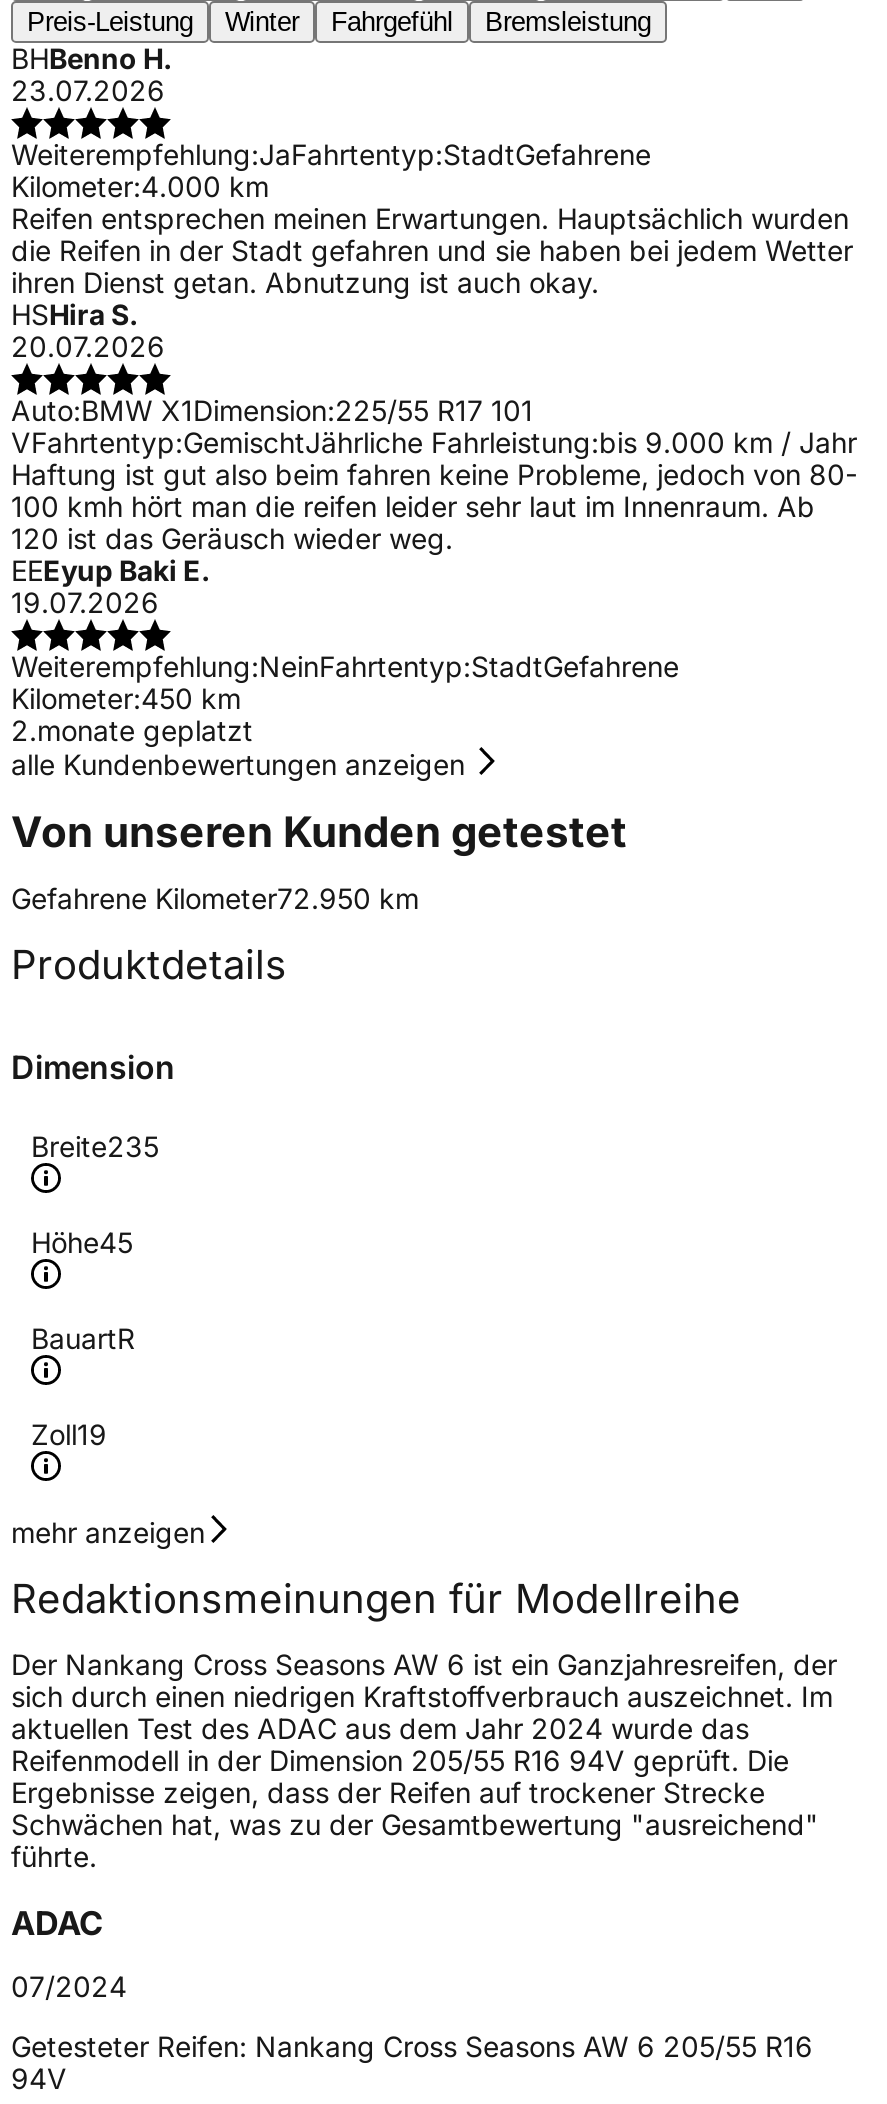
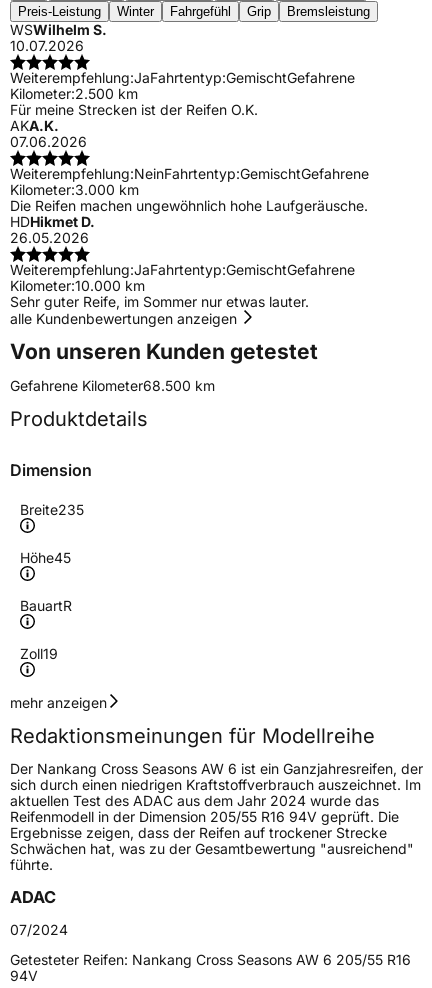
[11,42,173,108] BHBenno H. | 23.07.2026 -> [10,21,107,54] WSWilhelm S. | 10.07.2026
none -> [247,4,271,19] Grip
[11,138,853,364] Weiterempfehlung:JaFahrtentyp:StadtGefahrene | Kilometer:4.000 km | Reifen entsprechen meinen Erwartungen. Hauptsächlich wurden | die Reifen in der Stadt gefahren und sie haben bei jedem Wetter | ihren Dienst getan. Abnutzung ist auch okay. | HSHira S. | 20.07.2026 -> [10,69,355,150] Weiterempfehlung:JaFahrtentyp:GemischtGefahrene | Kilometer:2.500 km | Für meine Strecken ist der Reifen O.K. | AKA.K. | 07.06.2026
[11,394,857,620] Auto:BMW X1Dimension:225/55 R17 101 | VFahrtentyp:GemischtJährliche Fahrleistung:bis 9.000 km / Jahr | Haftung ist gut also beim fahren keine Probleme, jedoch von 80- | 100 kmh hört man die reifen leider sehr laut im Innenraum. Ab | 120 ist das Geräusch wieder weg. | EEEyup Baki E. | 19.07.2026 -> [10,165,369,246] Weiterempfehlung:NeinFahrtentyp:GemischtGefahrene | Kilometer:3.000 km | Die Reifen machen ungewöhnlich hohe Laufgeräusche. | HDHikmet D. | 26.05.2026
[11,650,679,748] Weiterempfehlung:NeinFahrtentyp:StadtGefahrene | Kilometer:450 km | 2.monate geplatzt -> [10,261,355,310] Weiterempfehlung:JaFahrtentyp:GemischtGefahrene | Kilometer:10.000 km | Sehr guter Reife, im Sommer nur etwas lauter.
[11,882,419,916] Gefahrene Kilometer72.950 km -> [10,377,215,394] Gefahrene Kilometer68.500 km

